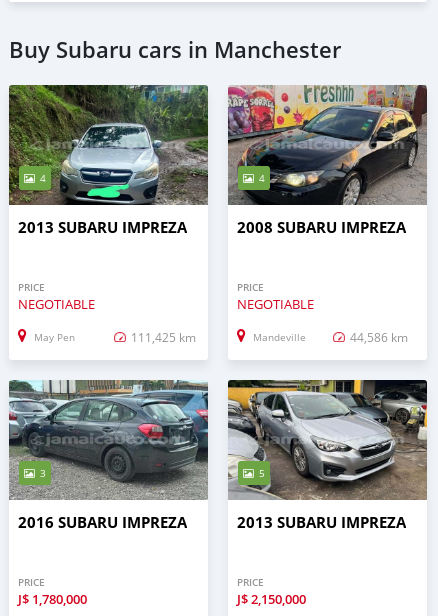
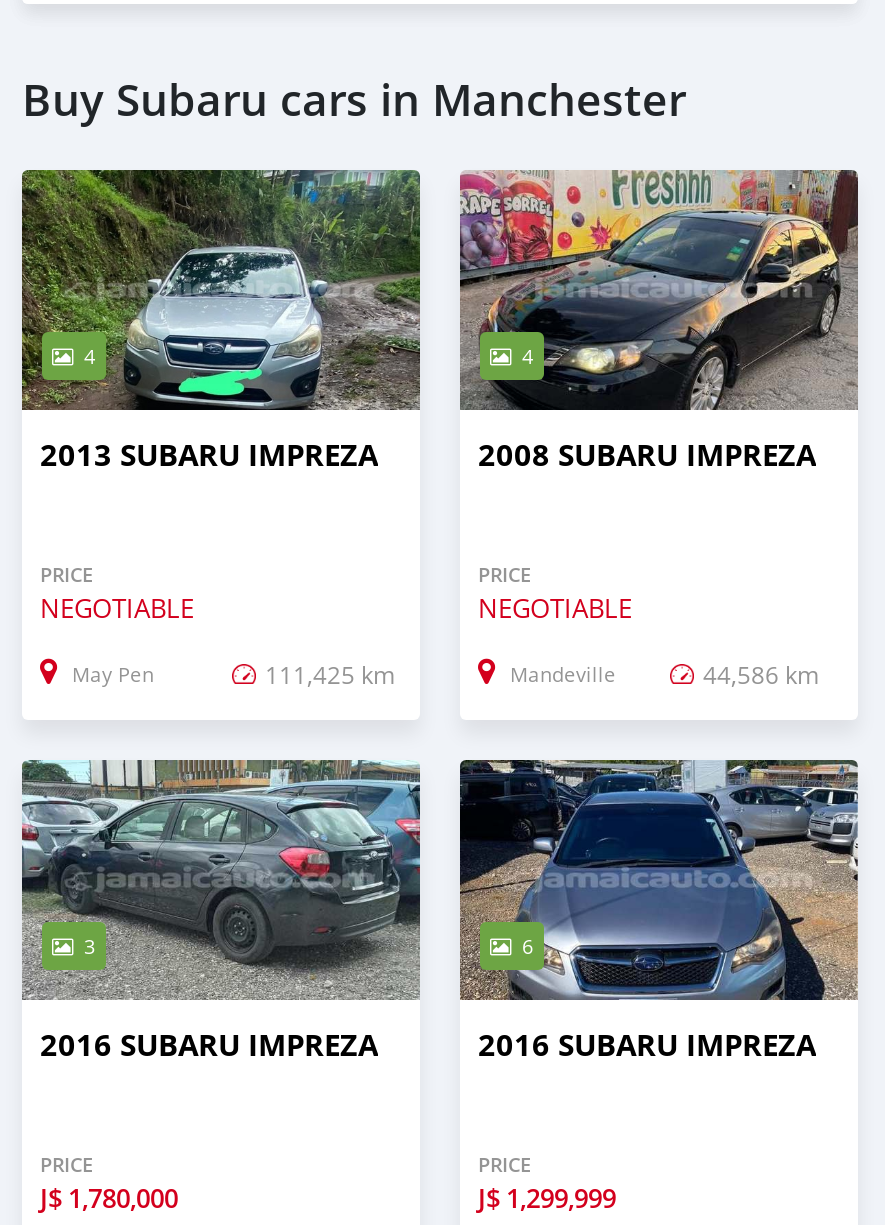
[227,379,428,501] [image] | 5 -> [458,760,860,1002] [image] | 6
[237,512,406,533] 2013 SUBARU IMPREZA -> [478,1024,816,1066] 2016 SUBARU IMPREZA
[237,590,306,608] J$2,150,000 -> [478,1180,616,1216] J$1,299,999

